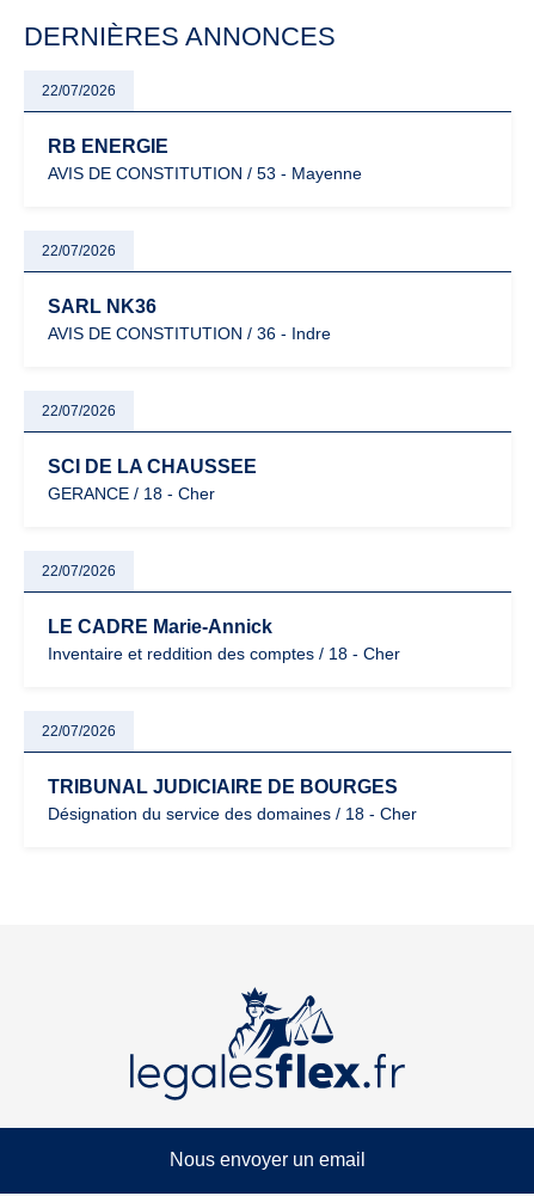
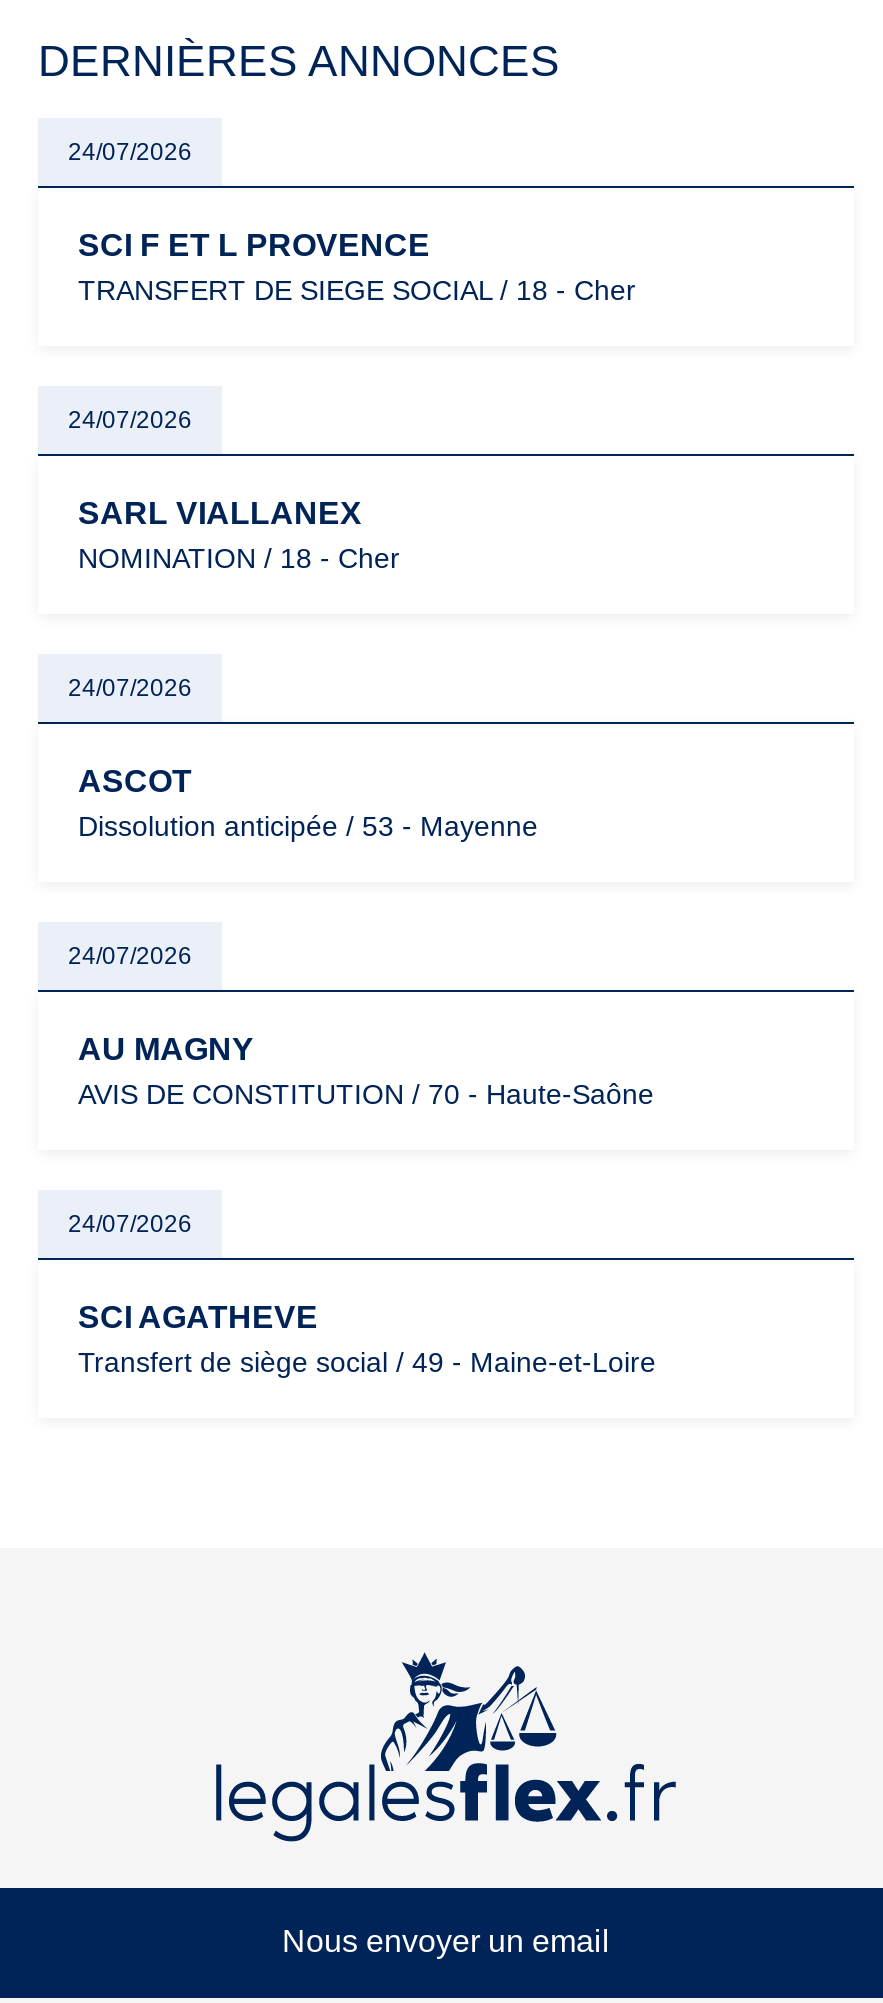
[42,82,116,99] 22/07/2026 -> [68,137,192,165] 24/07/2026
[48,136,362,182] RB ENERGIE | AVIS DE CONSTITUTION / 53 - Mayenne -> [78,227,636,305] SCI F ET L PROVENCE | TRANSFERT DE SIEGE SOCIAL / 18 - Cher
[42,242,116,259] 22/07/2026 -> [68,405,192,433] 24/07/2026
[48,296,331,342] SARL NK36 | AVIS DE CONSTITUTION / 36 - Indre -> [78,495,400,573] SARL VIALLANEX | NOMINATION / 18 - Cher
[42,402,116,419] 22/07/2026 -> [68,673,192,701] 24/07/2026
[48,456,257,502] SCI DE LA CHAUSSEE | GERANCE / 18 - Cher -> [78,763,538,841] ASCOT | Dissolution anticipée / 53 - Mayenne
[42,562,116,579] 22/07/2026 -> [68,941,192,969] 24/07/2026
[48,616,400,663] LE CADRE Marie-Annick | Inventaire et reddition des comptes / 18 - Cher -> [78,1031,654,1109] AU MAGNY | AVIS DE CONSTITUTION / 70 - Haute-Saône
[42,722,116,739] 22/07/2026 -> [68,1209,192,1237] 24/07/2026
[48,776,417,823] TRIBUNAL JUDICIAIRE DE BOURGES | Désignation du service des domaines / 18 - Cher -> [78,1299,656,1377] SCI AGATHEVE | Transfert de siège social / 49 - Maine-et-Loire

